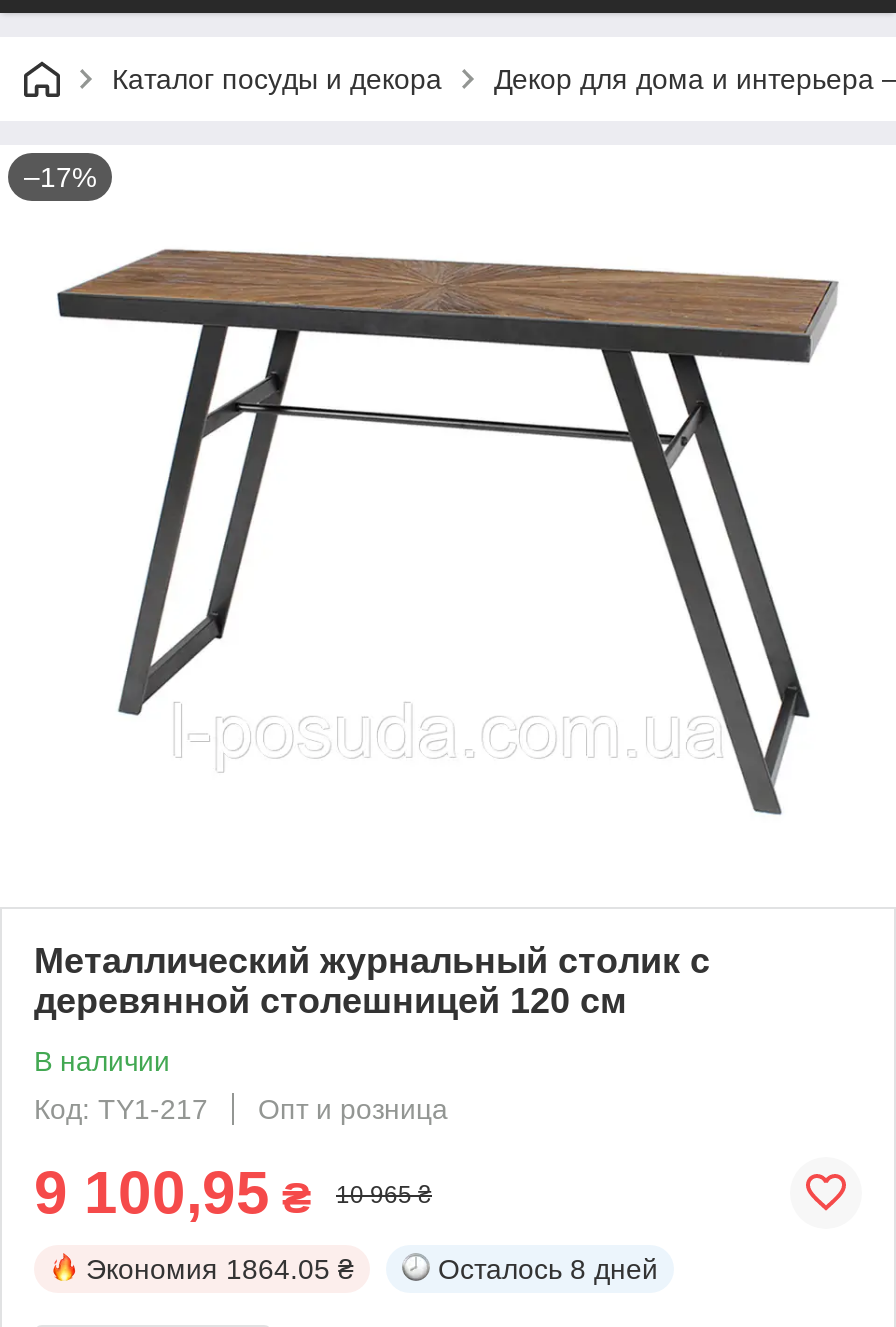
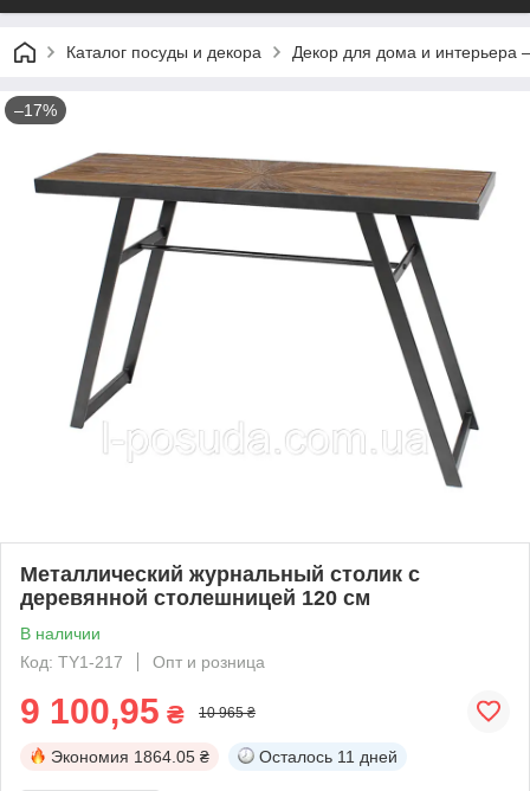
[438,1253,658,1285] Осталось 8 дней -> [259,747,397,766] Осталось 11 дней

